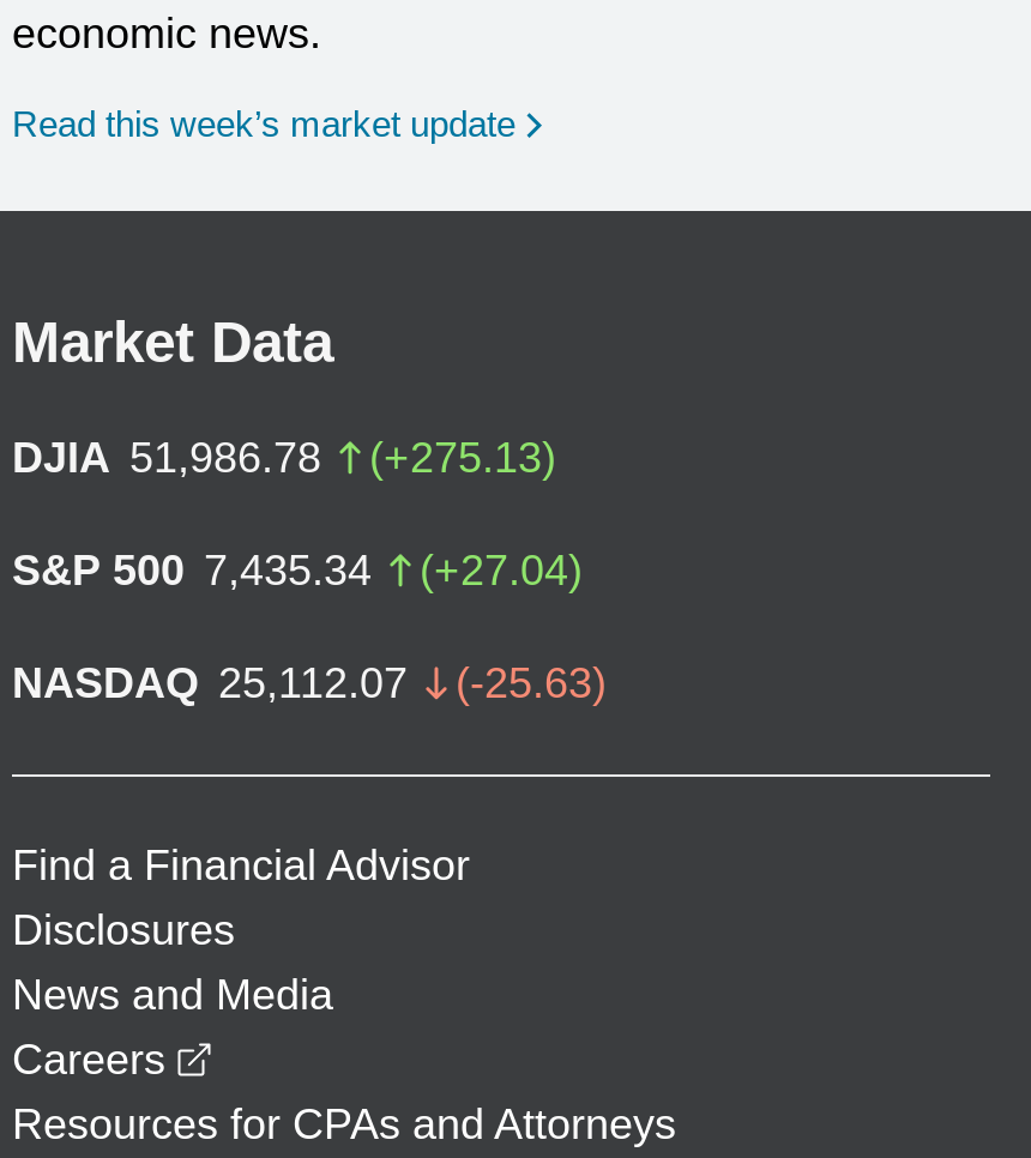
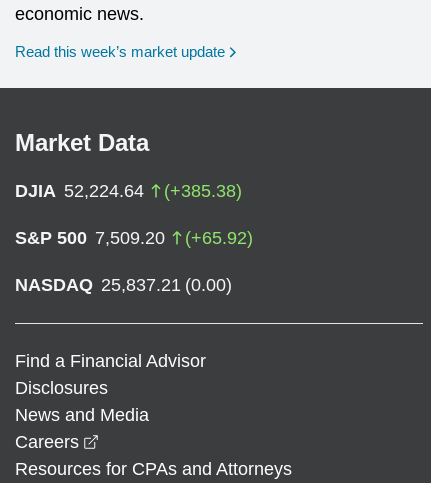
[12,433,556,481] DJIA 51,986.78 | (+275.13) -> [15,181,242,201] DJIA 52,224.64 | (+385.38)
[12,546,583,594] S&P 500 7,435.34 | (+27.04) -> [15,228,253,248] S&P 500 7,509.20 | (+65.92)
[12,659,607,707] NASDAQ 25,112.07 | (-25.63) -> [15,275,232,295] NASDAQ 25,837.21 (0.00)

